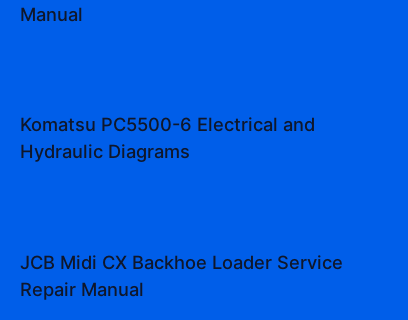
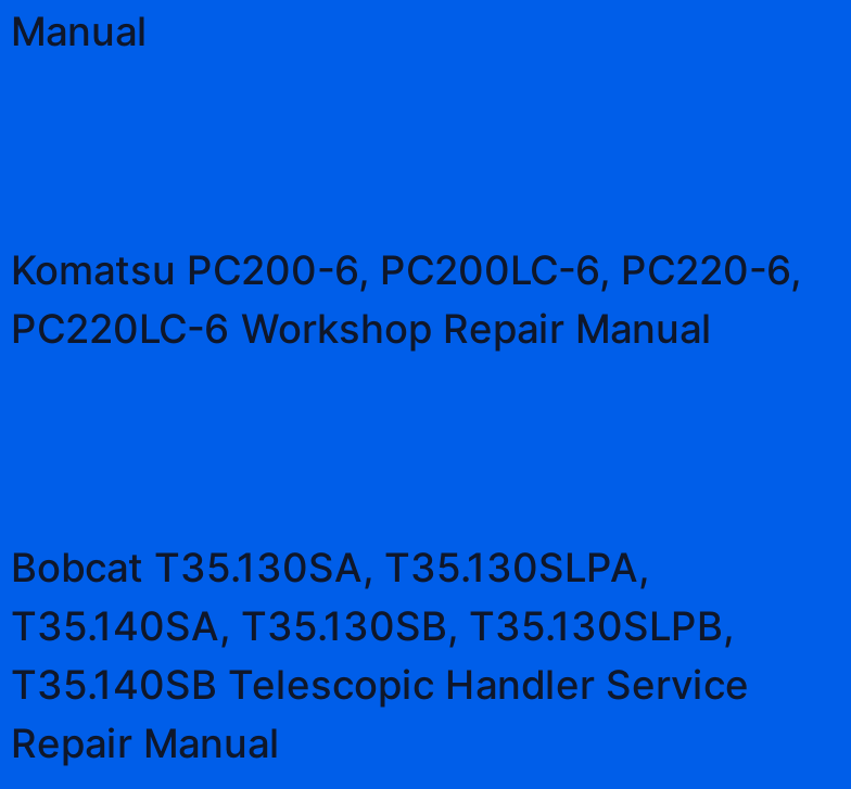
[20,113,315,162] Komatsu PC5500-6 Electrical and | Hydraulic Diagrams -> [11,246,801,352] Komatsu PC200-6, PC200LC-6, PC220-6, | PC220LC-6 Workshop Repair Manual
[20,250,343,272] JCB Midi CX Backhoe Loader Service -> [11,544,749,709] Bobcat T35.130SA, T35.130SLPA, | T35.140SA, T35.130SB, T35.130SLPB, | T35.140SB Telescopic Handler Service

